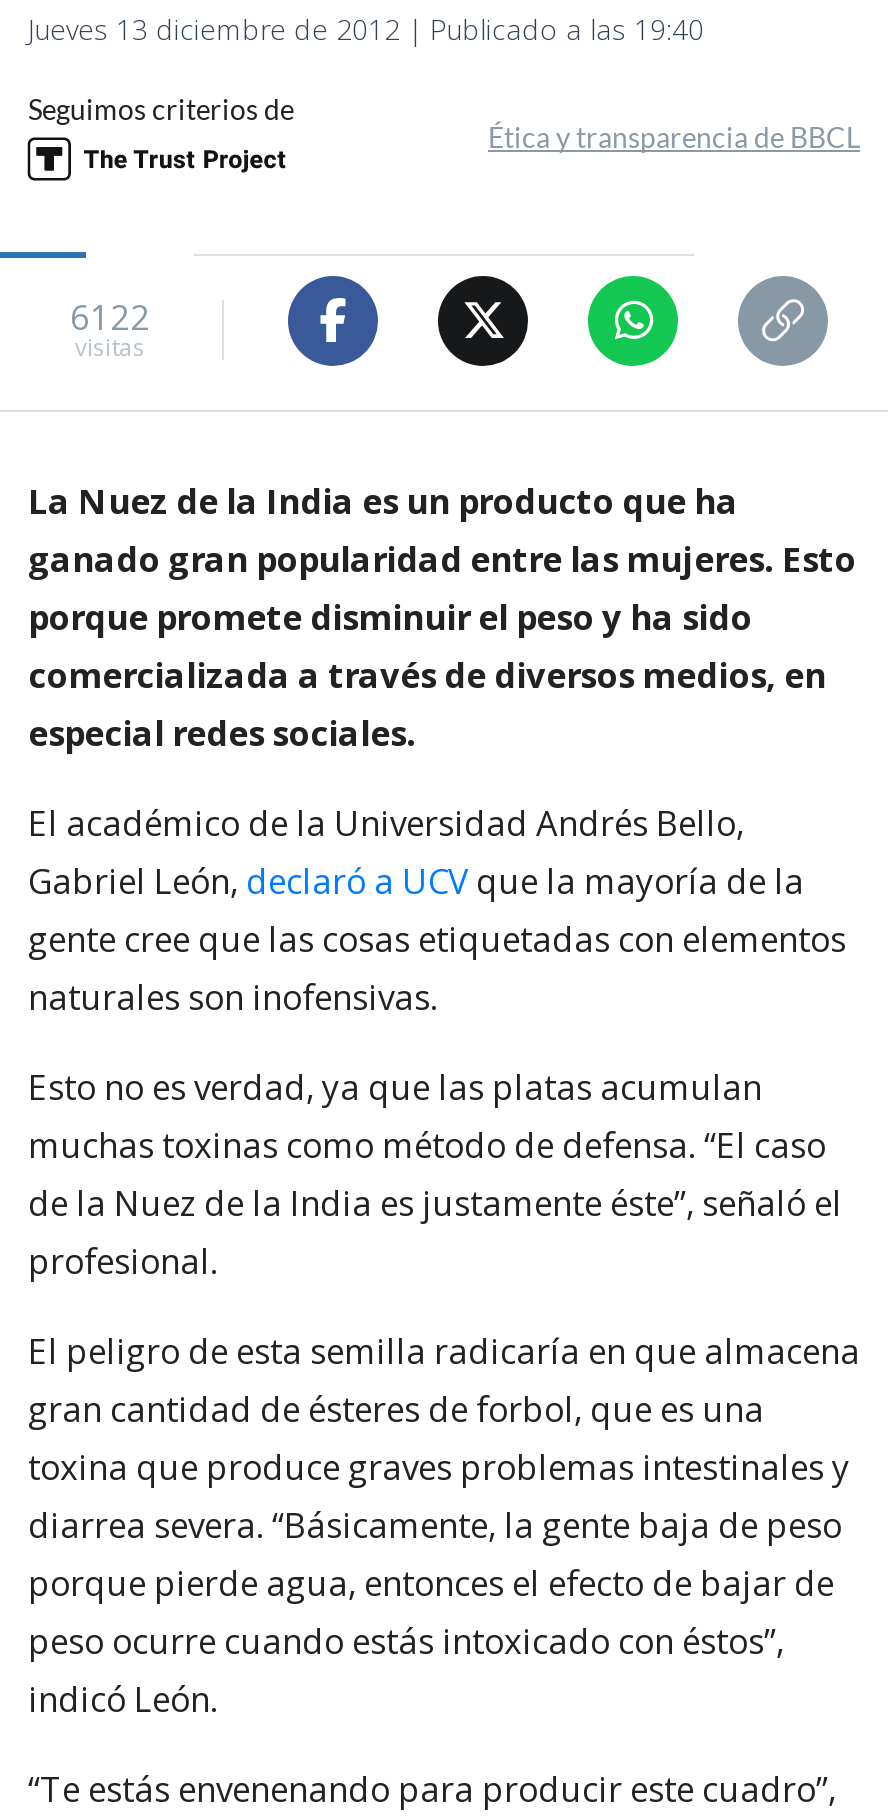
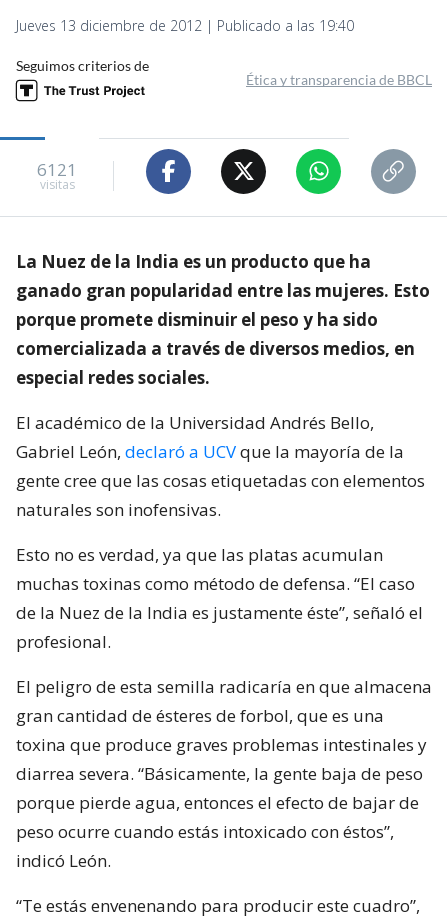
[70,295,150,341] 6122 -> [37,158,77,181] 6121

